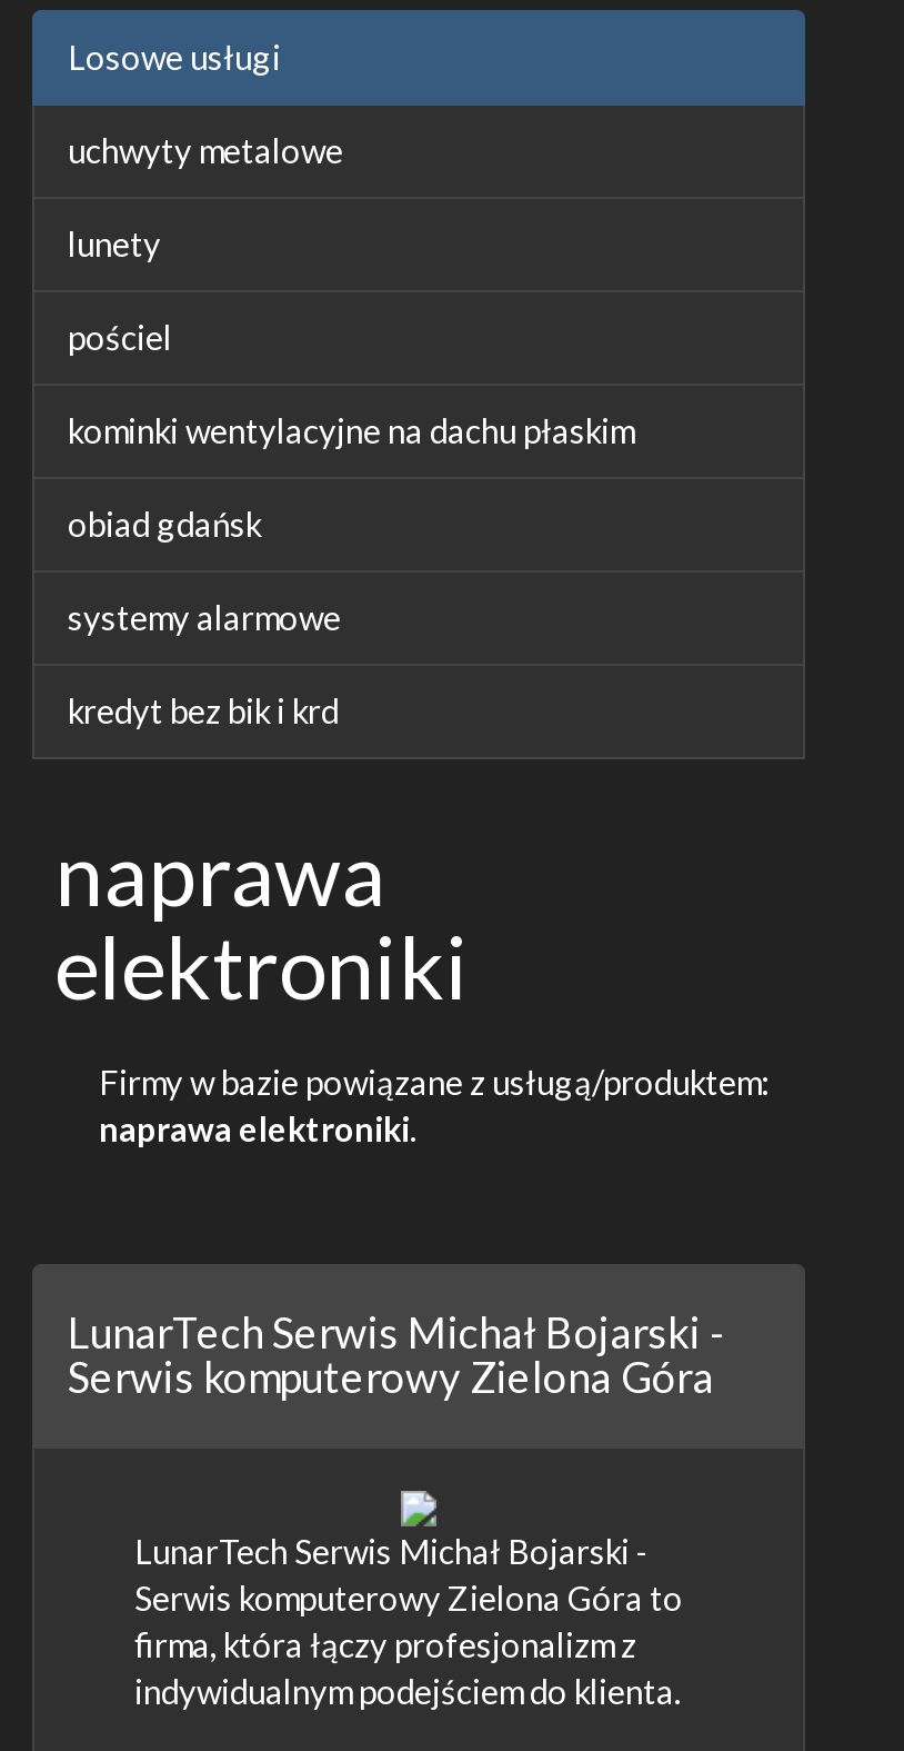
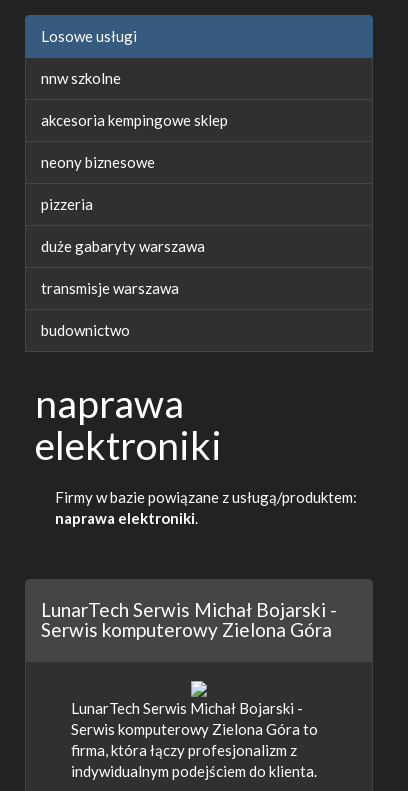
[68,130,343,170] uchwyty metalowe -> [41,69,121,87] nnw szkolne
[68,223,161,263] lunety -> [41,111,228,129] akcesoria kempingowe sklep
[68,317,172,357] pościel -> [41,153,155,171] neony biznesowe
[68,410,634,450] kominki wentylacyjne na dachu płaskim -> [41,195,93,213] pizzeria
[68,504,261,544] obiad gdańsk -> [41,237,205,255] duże gabaryty warszawa
[68,597,341,637] systemy alarmowe -> [41,279,179,297] transmisje warszawa
[68,690,339,730] kredyt bez bik i krd -> [41,321,130,339] budownictwo

